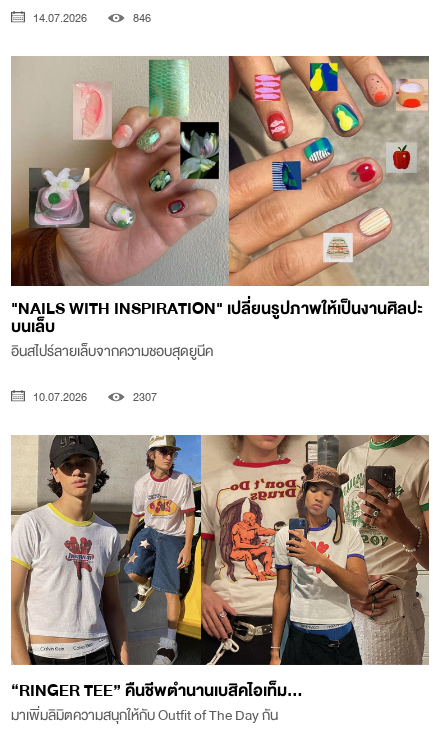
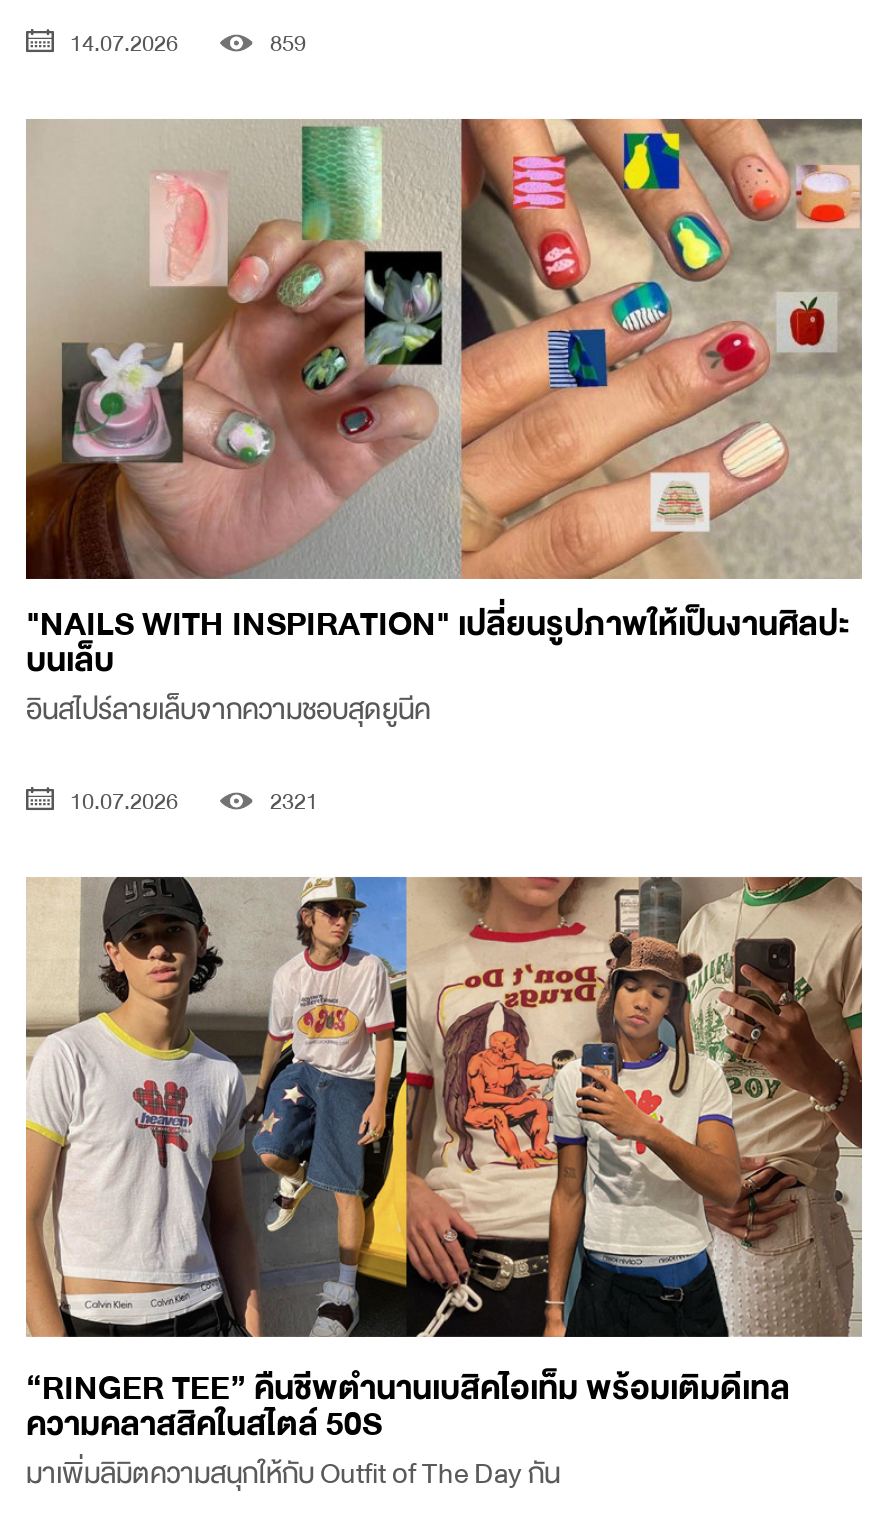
[130,9,151,28] 846 -> [264,24,306,62] 859
[130,388,157,407] 2307 -> [264,783,318,821] 2321
[11,677,303,704] “RINGER TEE” คืนชีพตำนานเบสิคไอเท็ม... -> [26,1361,790,1451] “RINGER TEE” คืนชีพตำนานเบสิคไอเท็ม พร้อมเติมดีเทล | ความคลาสสิคในสไตล์ 50S

